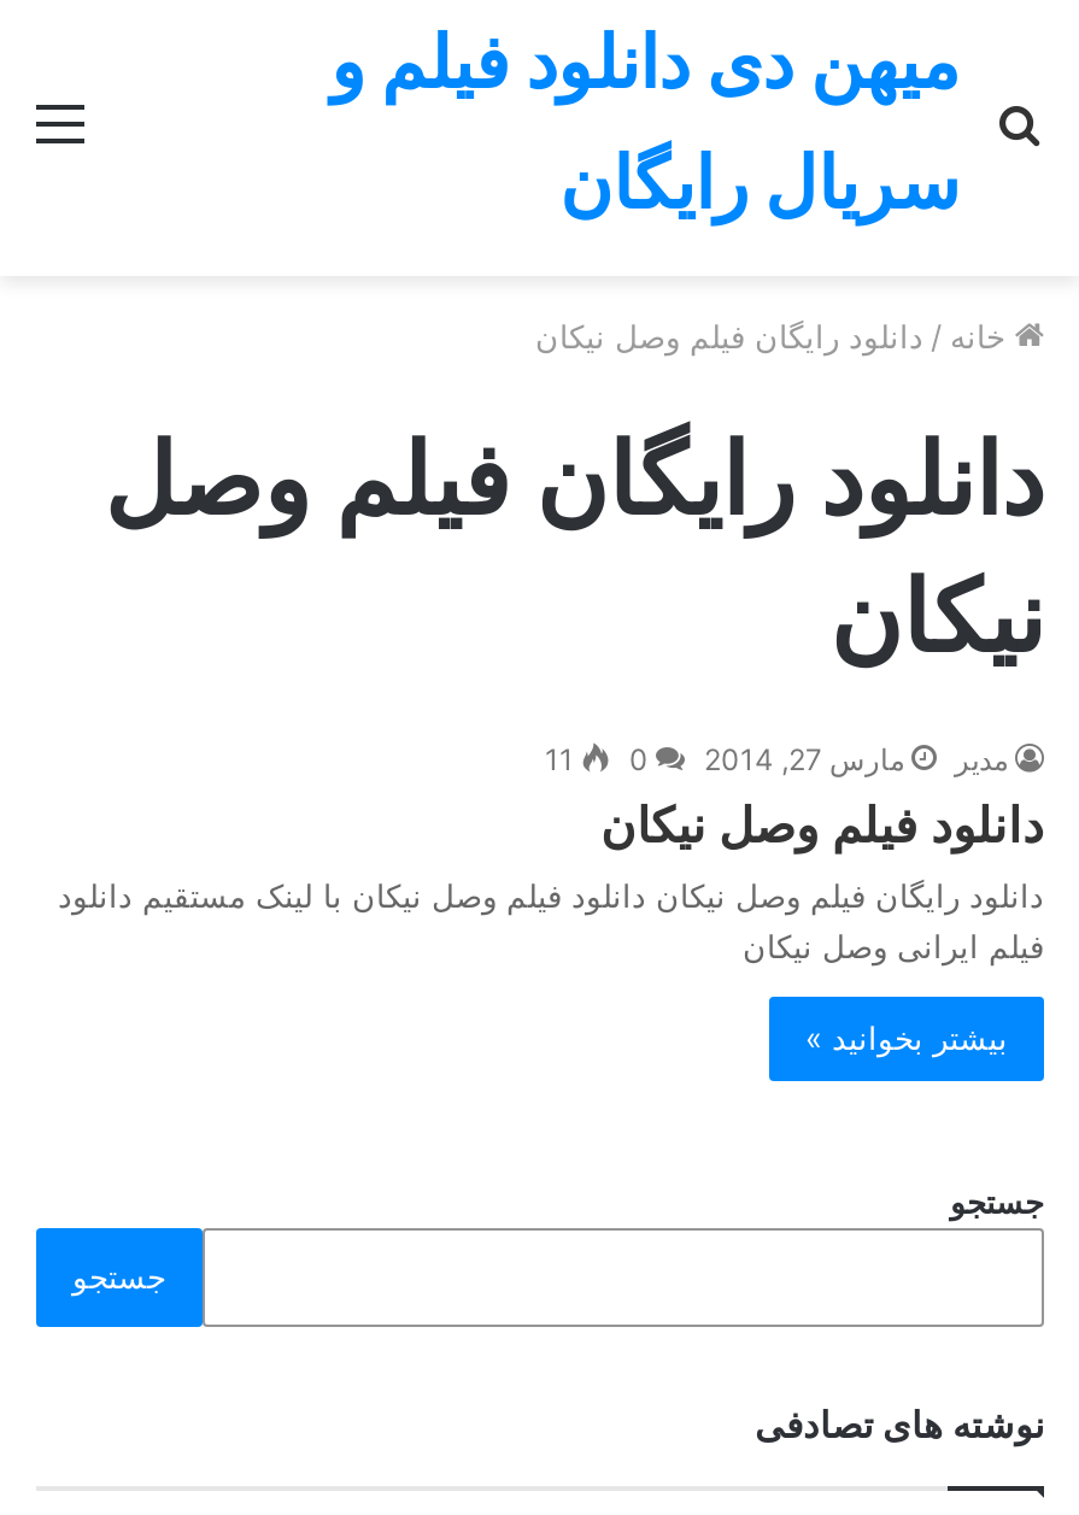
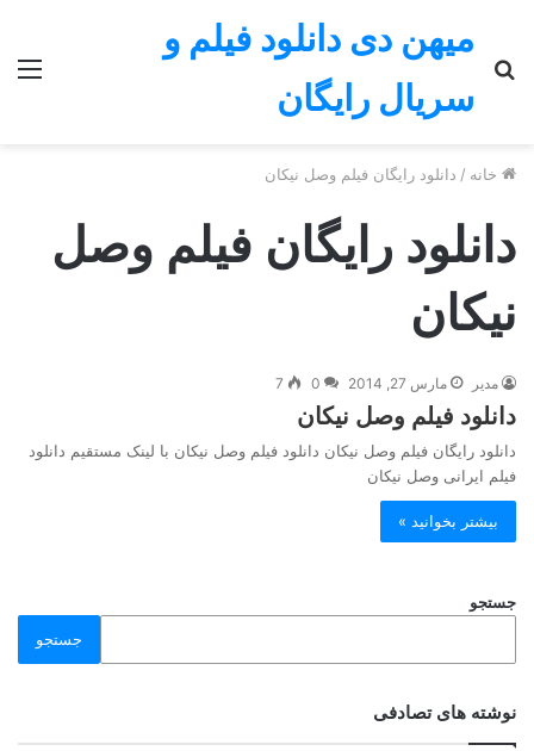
[545,741,649,777] 11 0 -> [275,374,321,392] 7 0

